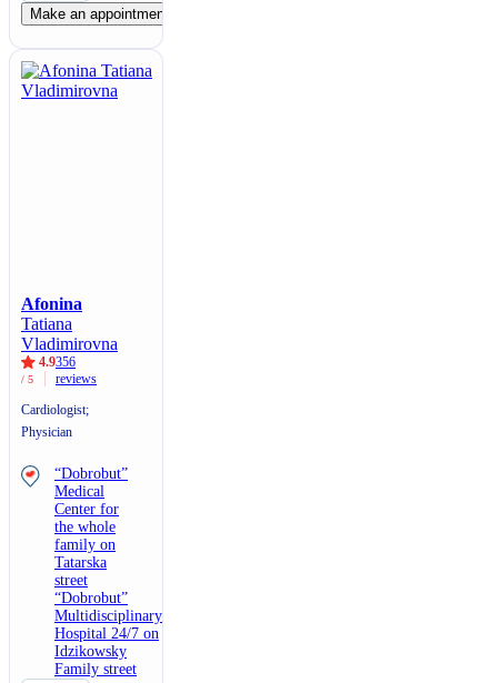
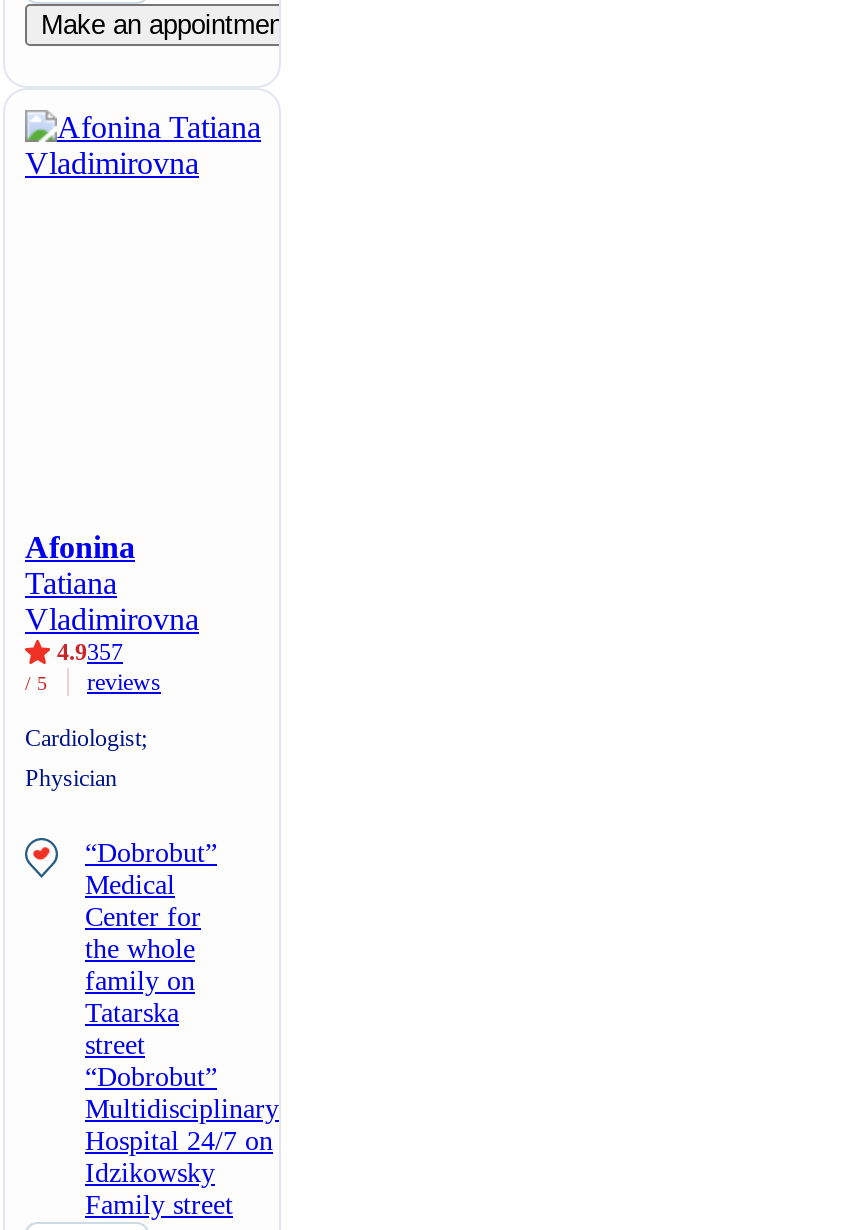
[39,354,76,370] 4.9 356 -> [57,638,123,666] 4.9 357

